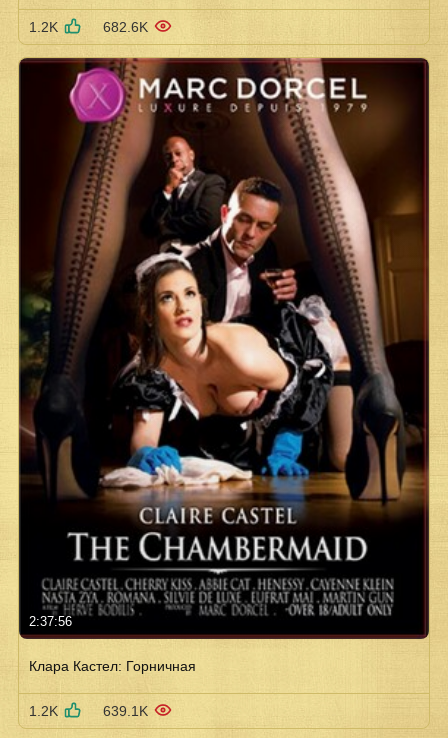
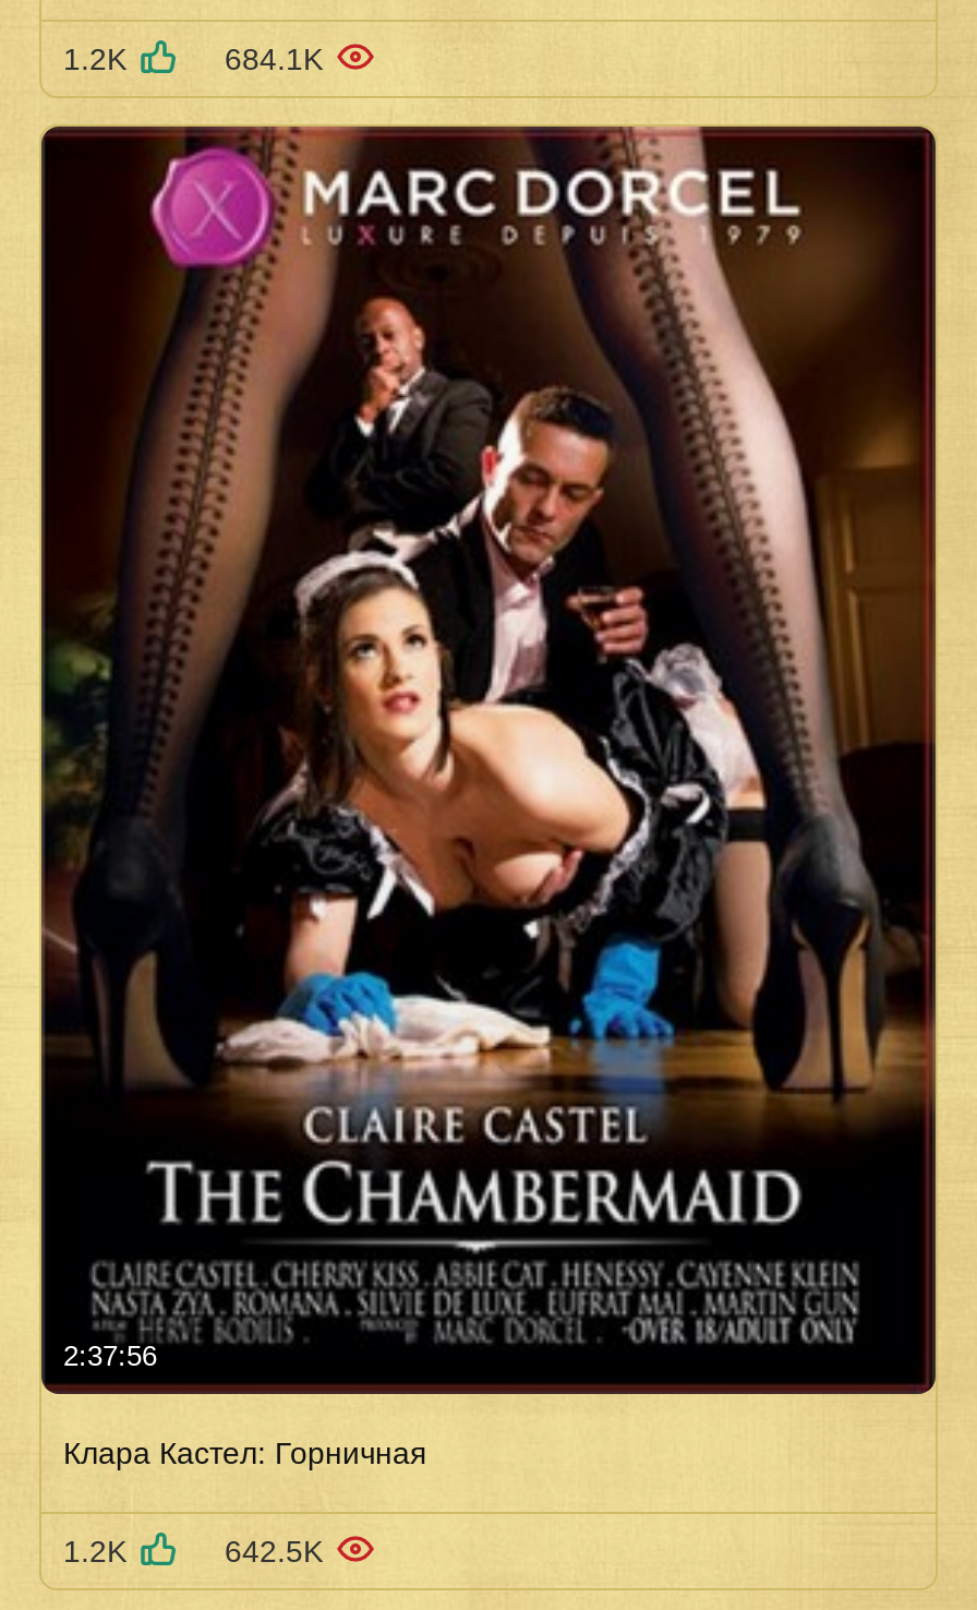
[103,19,148,35] 682.6K -> [225,41,323,75] 684.1K
[103,703,148,719] 639.1K -> [225,1533,323,1568] 642.5K

